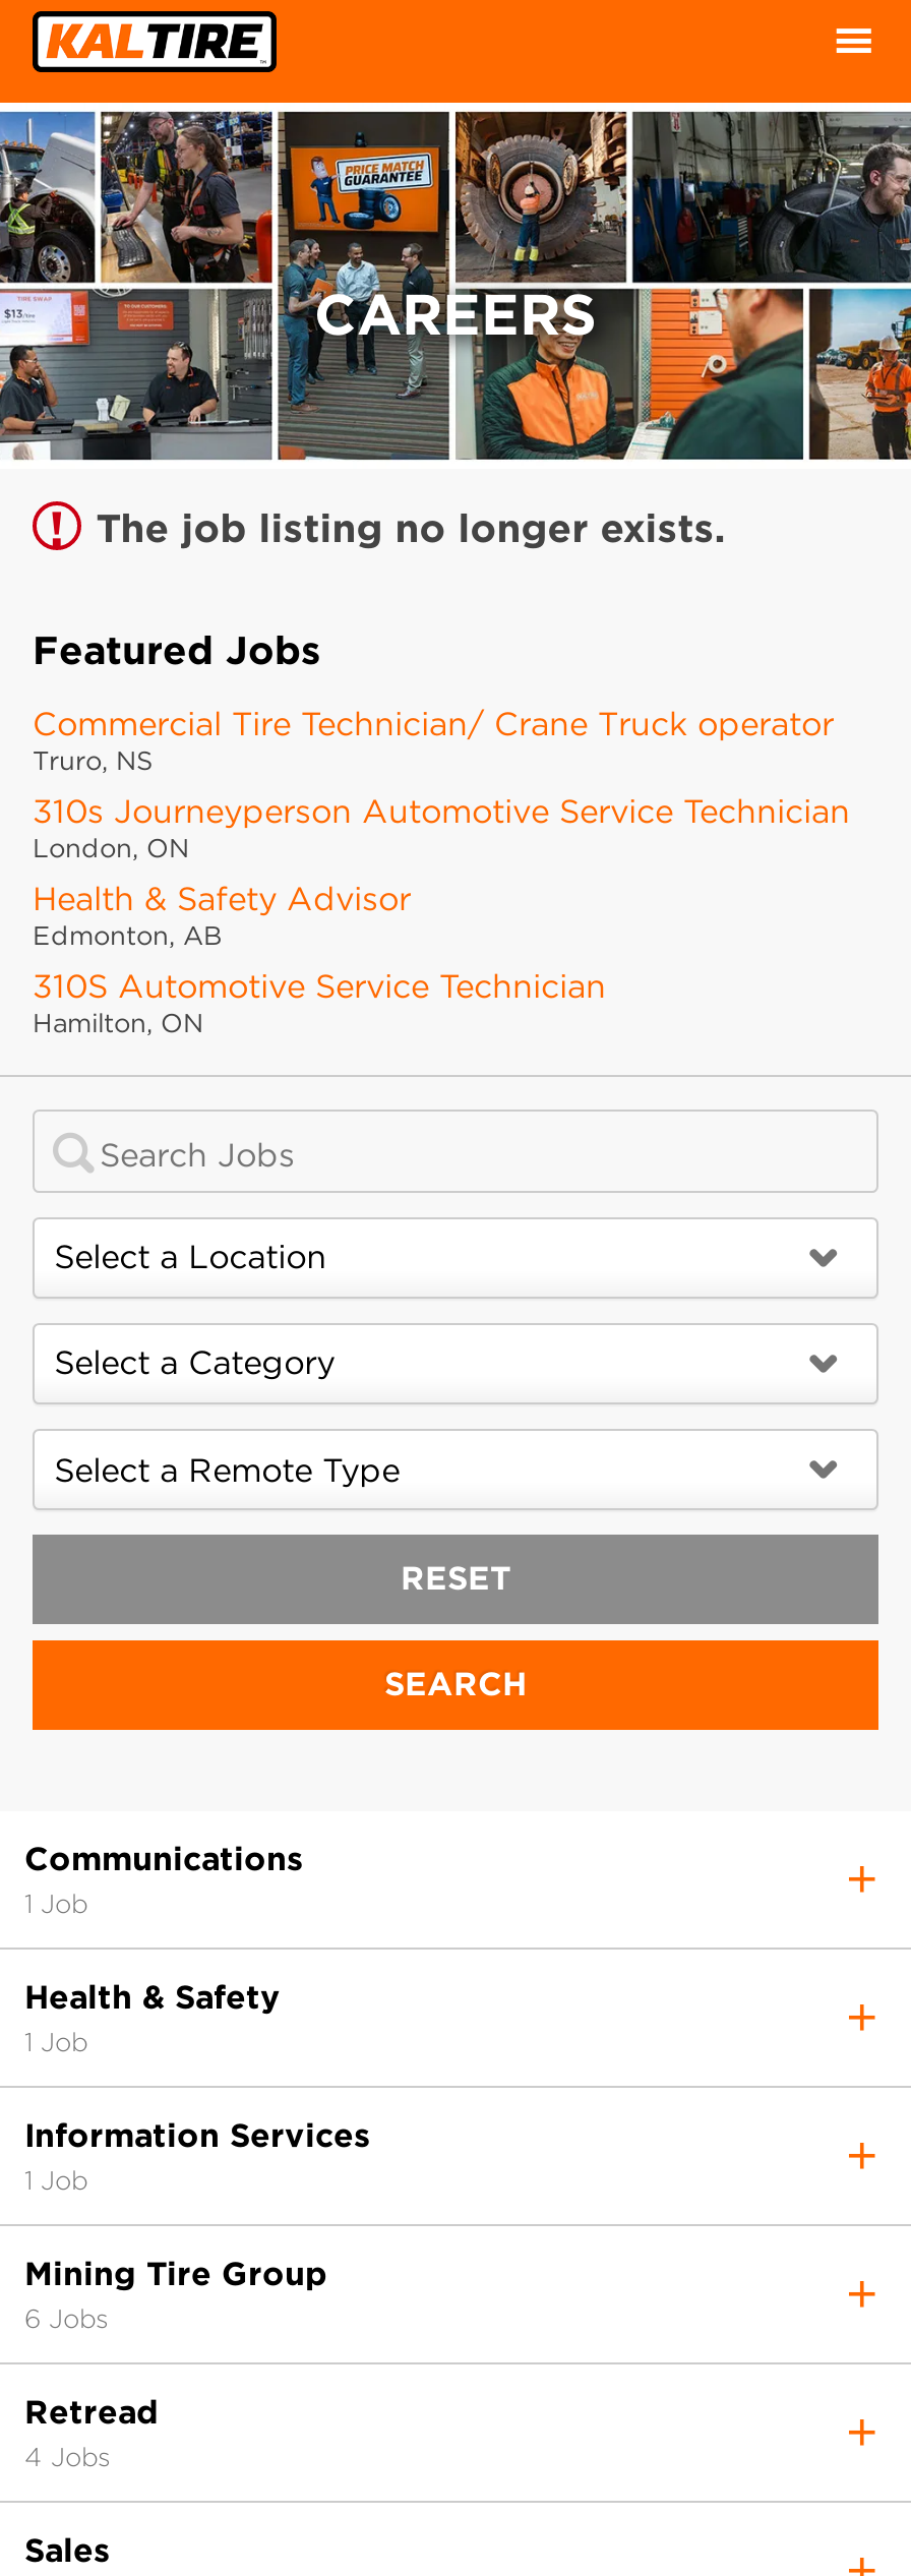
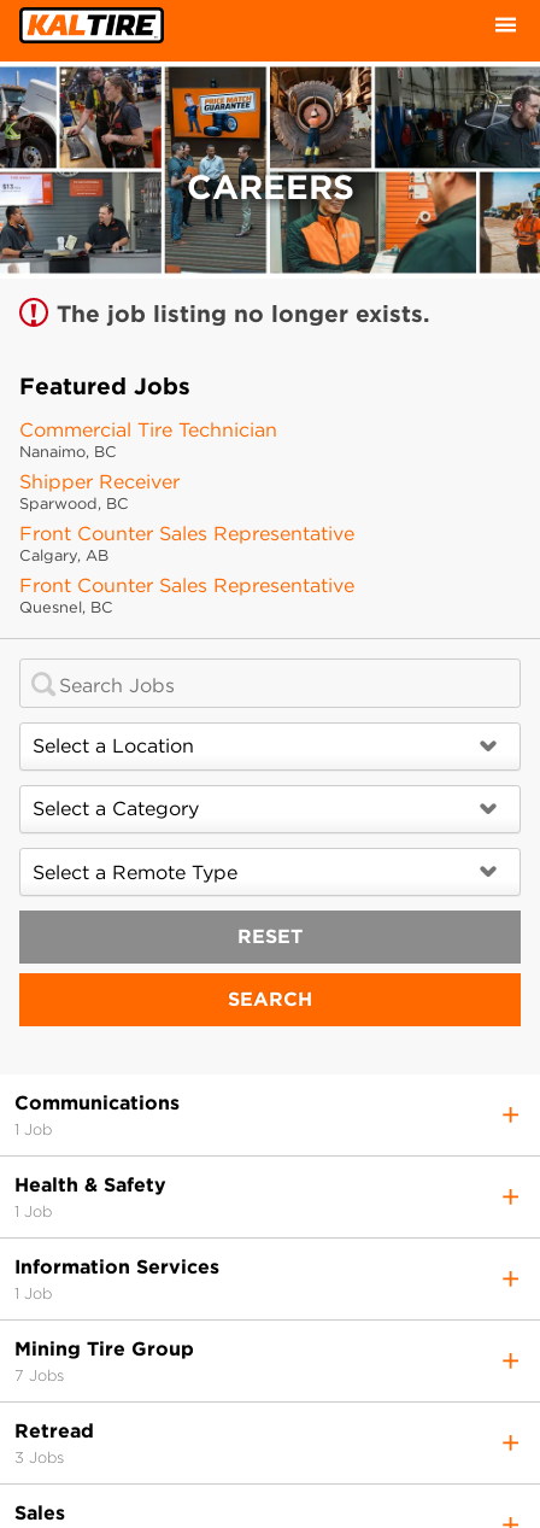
[33,706,850,1039] Commercial Tire Technician/ Crane Truck operator | Truro, NS | 310s Journeyperson Automotive Service Technician | London, ON | Health & Safety Advisor | Edmonton, AB | 310S Automotive Service Technician | Hamilton, ON -> [19,419,354,617] Commercial Tire Technician | Nanaimo, BC | Shipper Receiver | Sparwood, BC | Front Counter Sales Representative | Calgary, AB | Front Counter Sales Representative | Quesnel, BC
[24,2304,108,2334] 6 Jobs -> [14,1367,64,1385] 7 Jobs
[24,2442,110,2472] 4 Jobs -> [14,1449,64,1467] 3 Jobs

